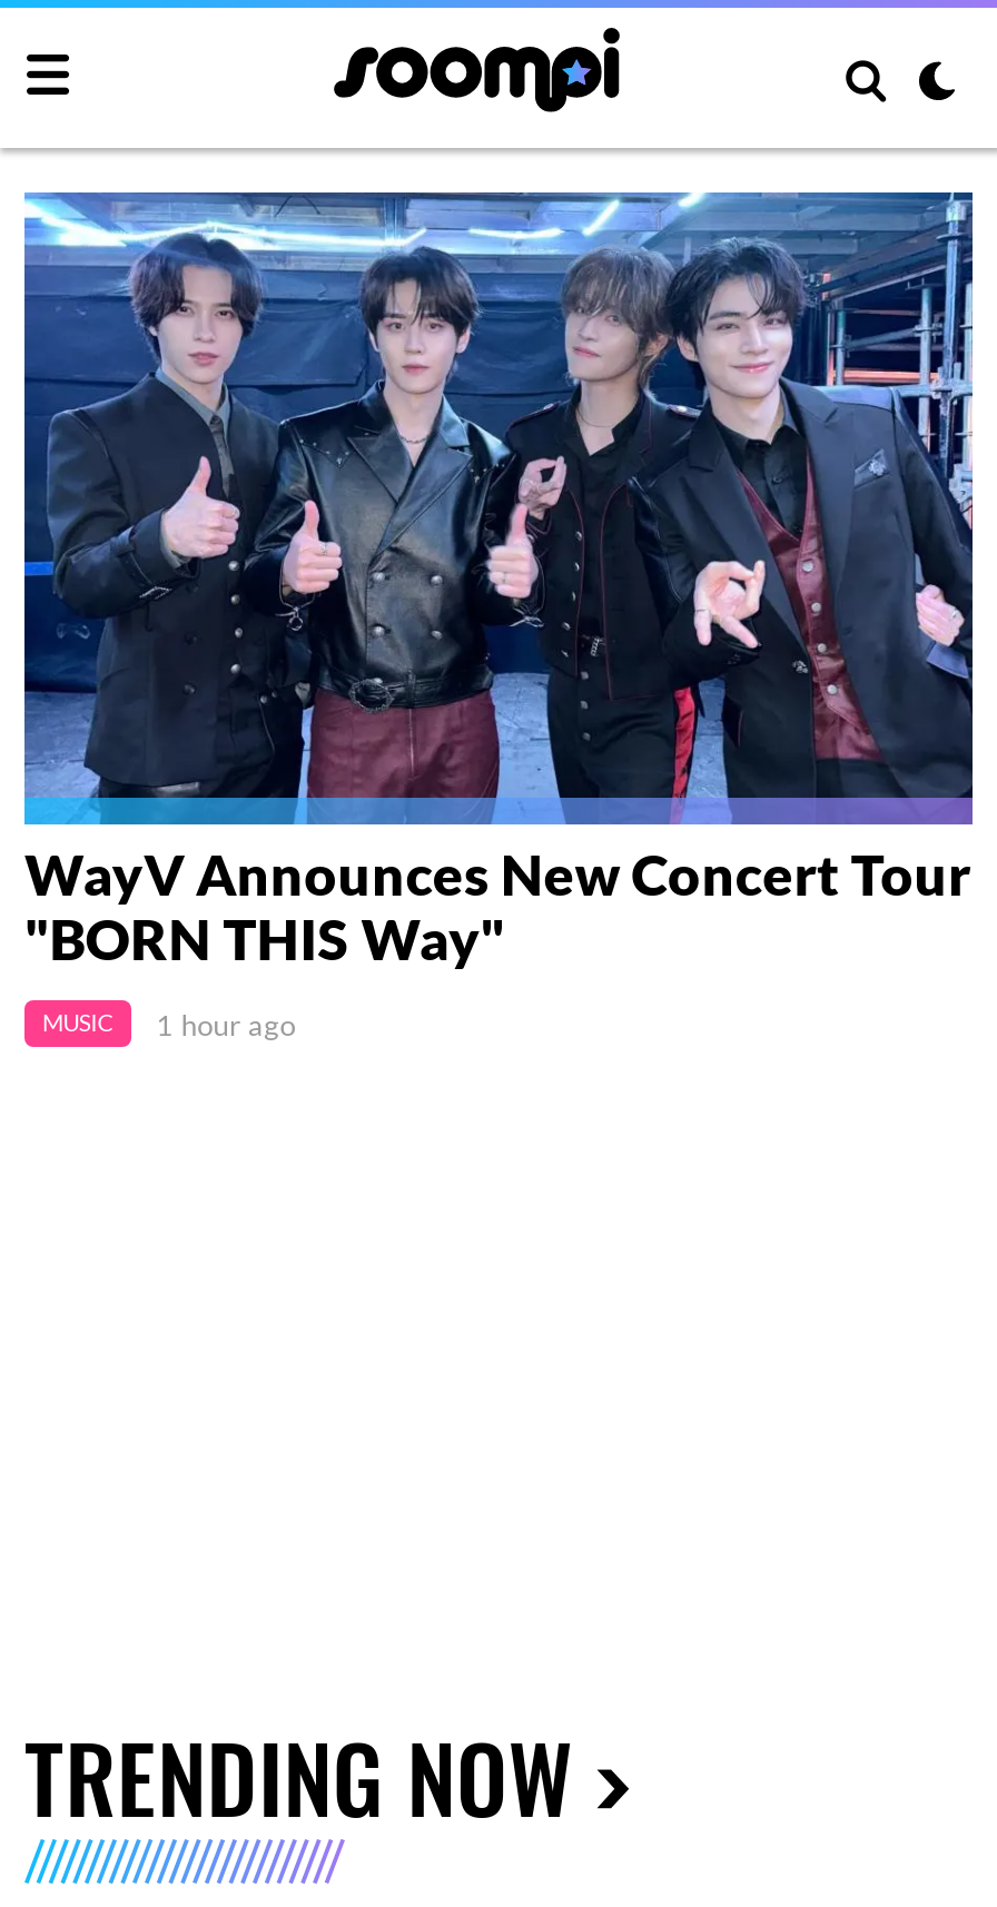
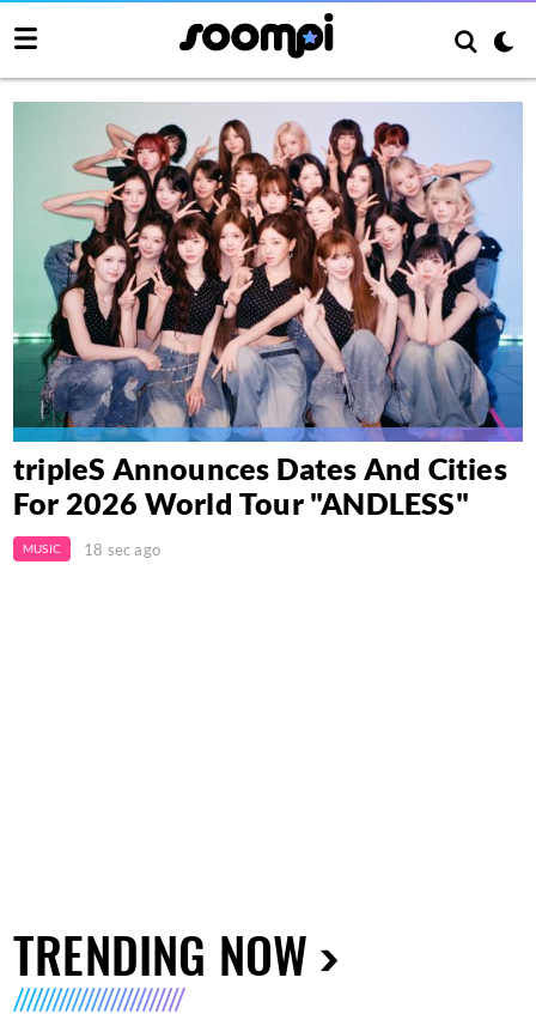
[22,190,975,971] [image] | WayV Announces New Concert Tour | "BORN THIS Way" -> [12,102,524,520] [image] | tripleS Announces Dates And Cities | For 2026 World Tour "ANDLESS"
[42,1006,296,1042] MUSIC 1 hour ago -> [23,540,160,559] MUSIC 18 sec ago

